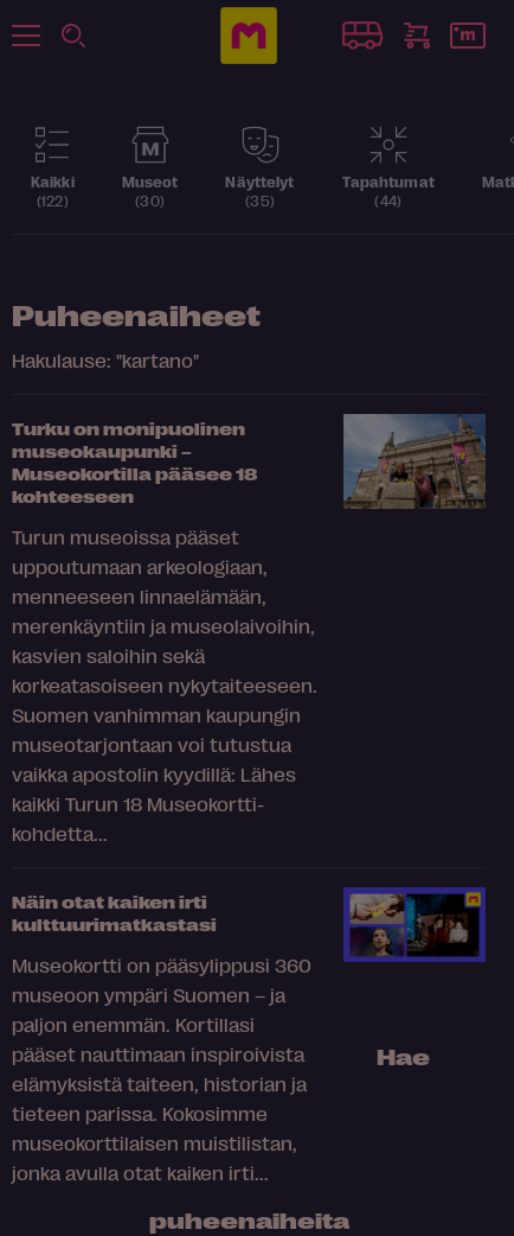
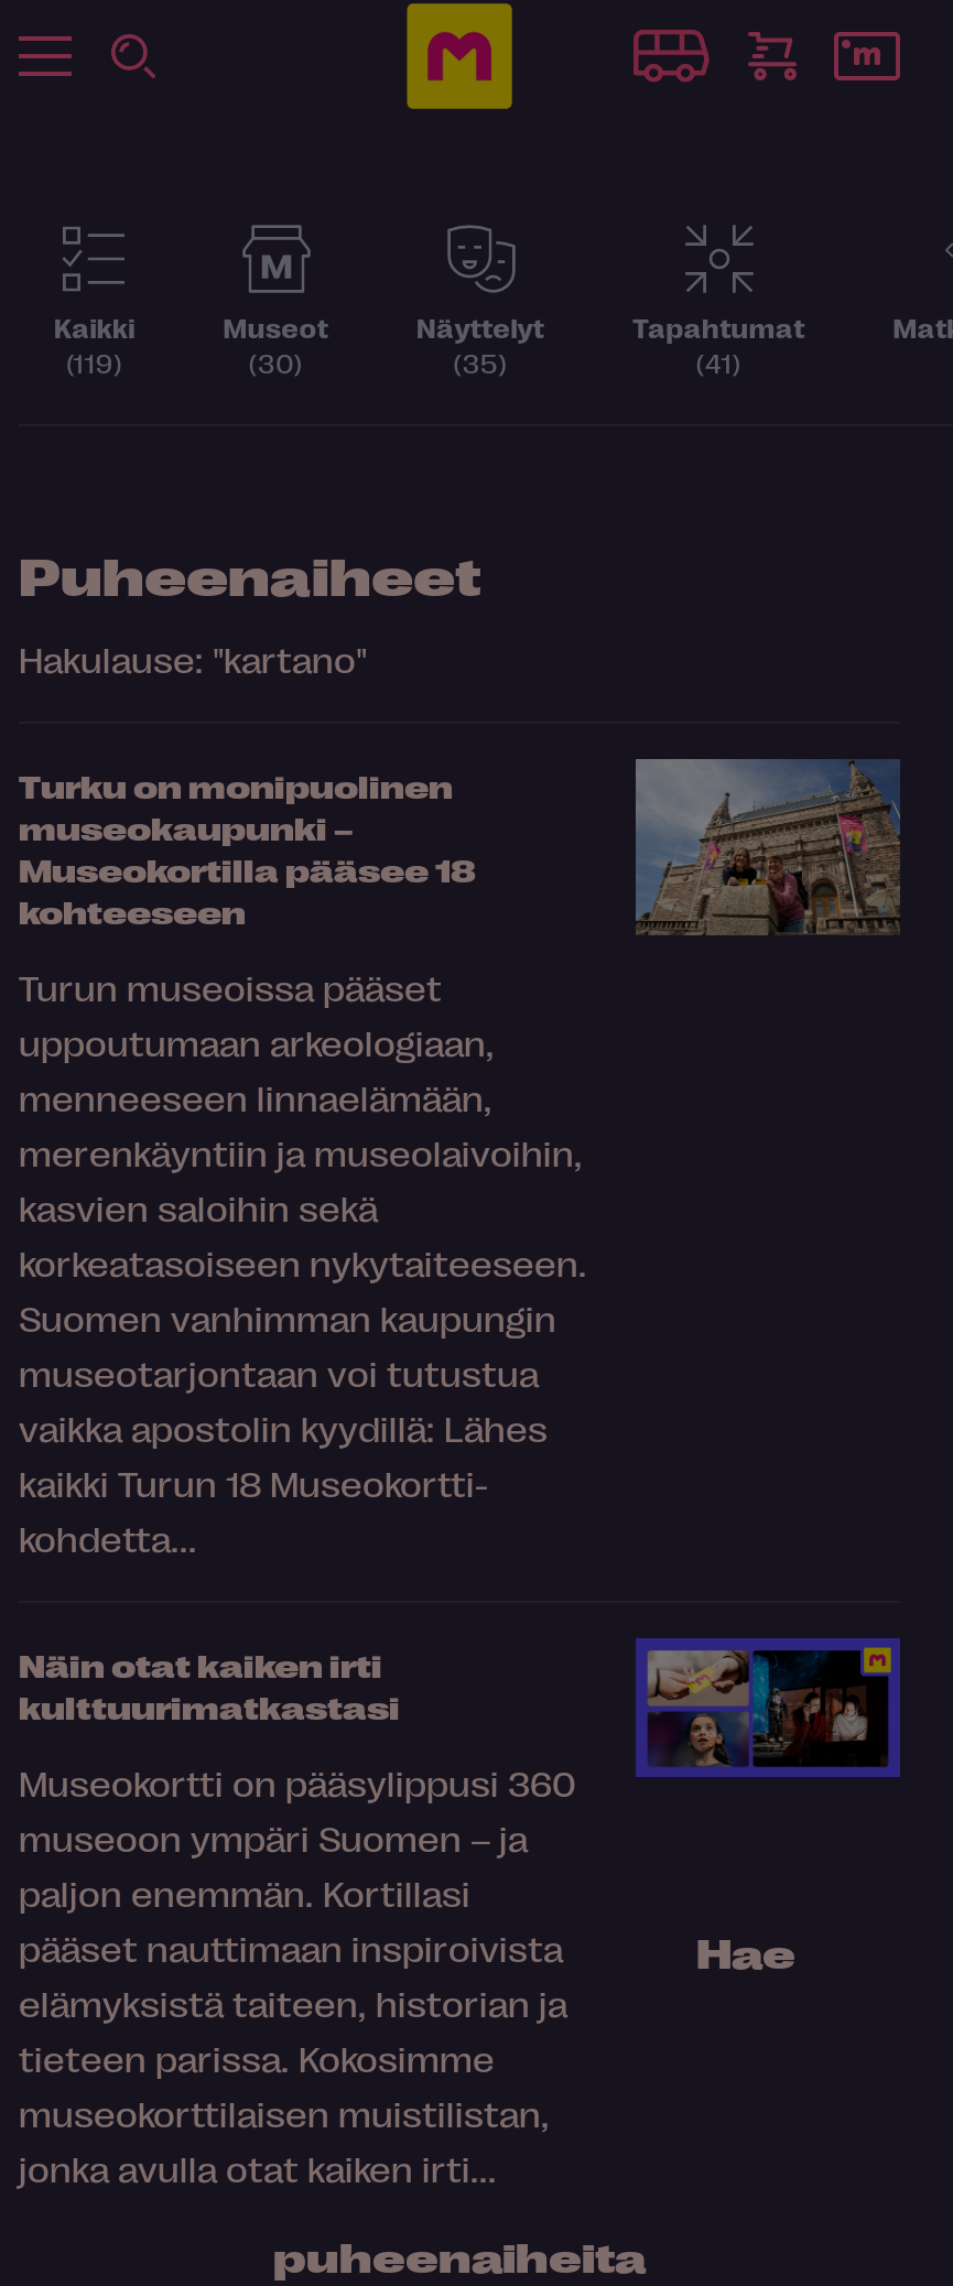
[37,192,68,209] (122) -> [66,347,123,378] (119)
[375,192,401,209] (44) -> [696,347,741,378] (41)

